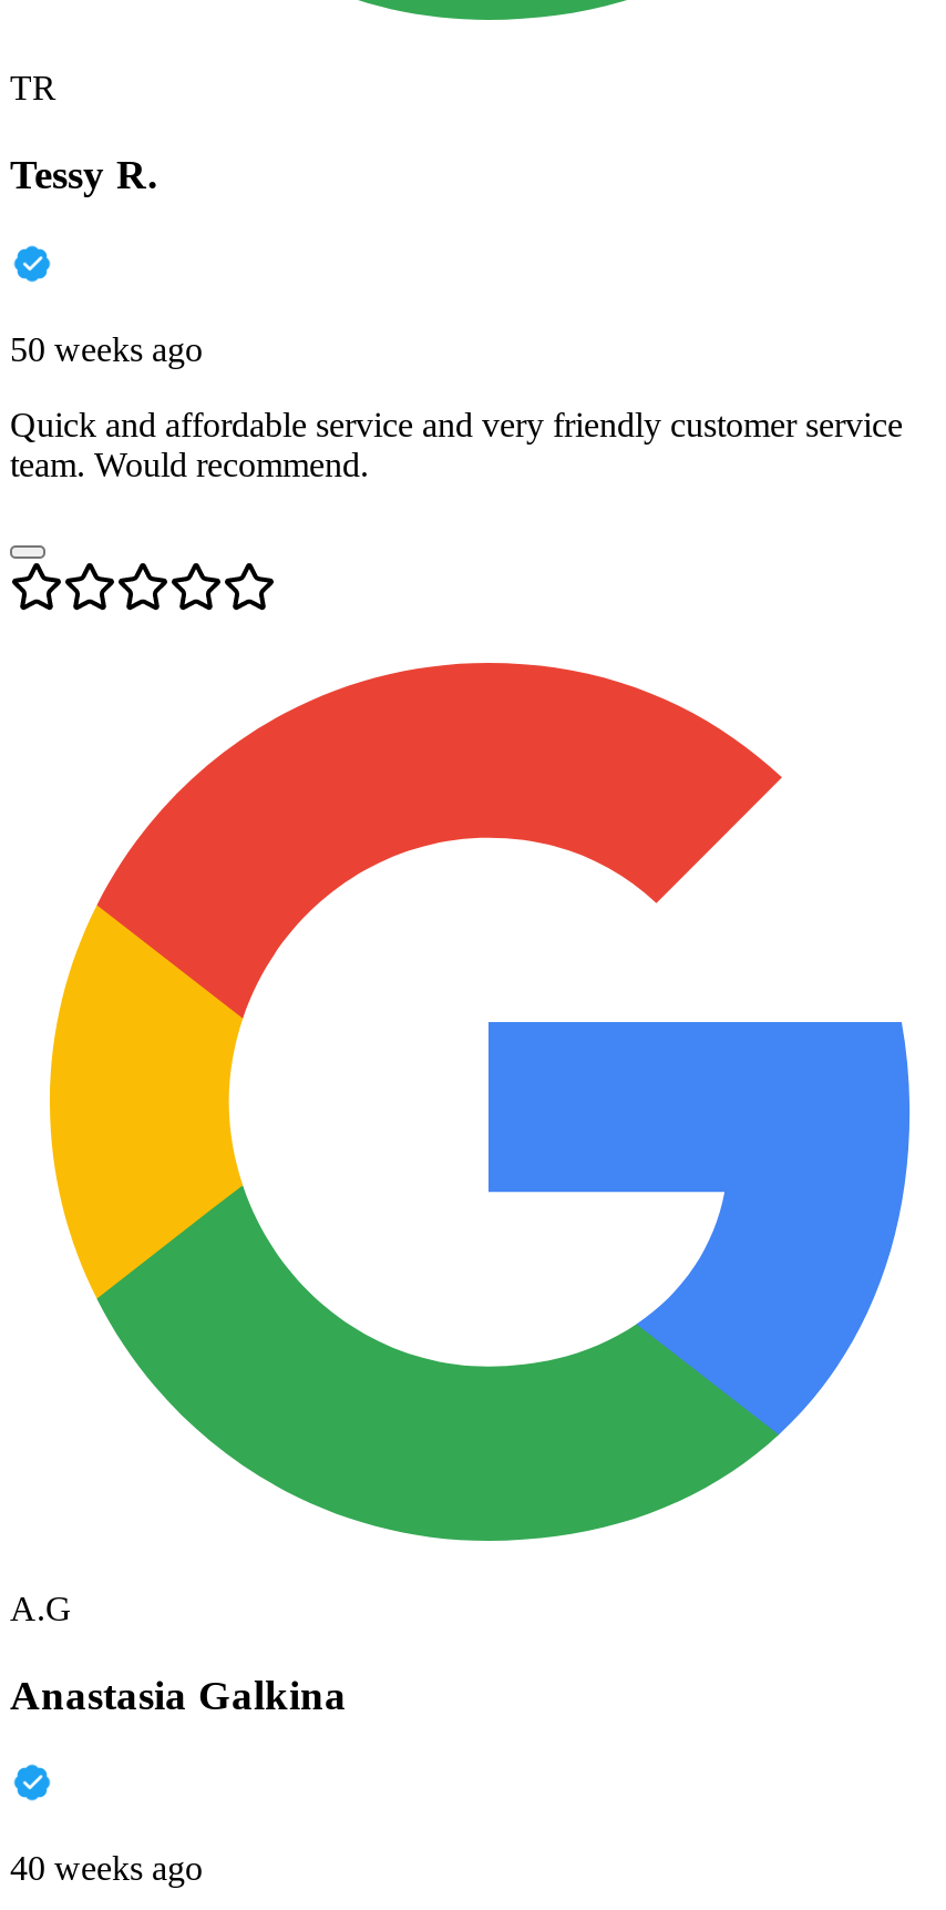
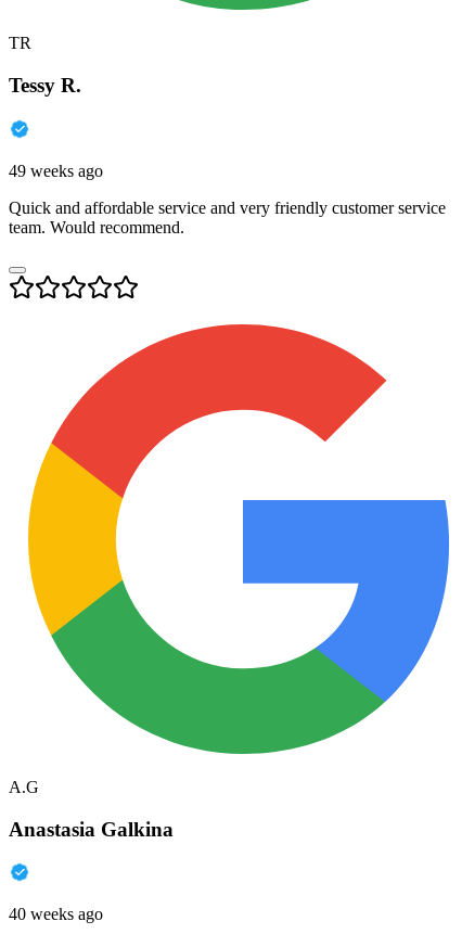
[10,330,203,368] 50 weeks ago -> [9,162,103,180] 49 weeks ago

